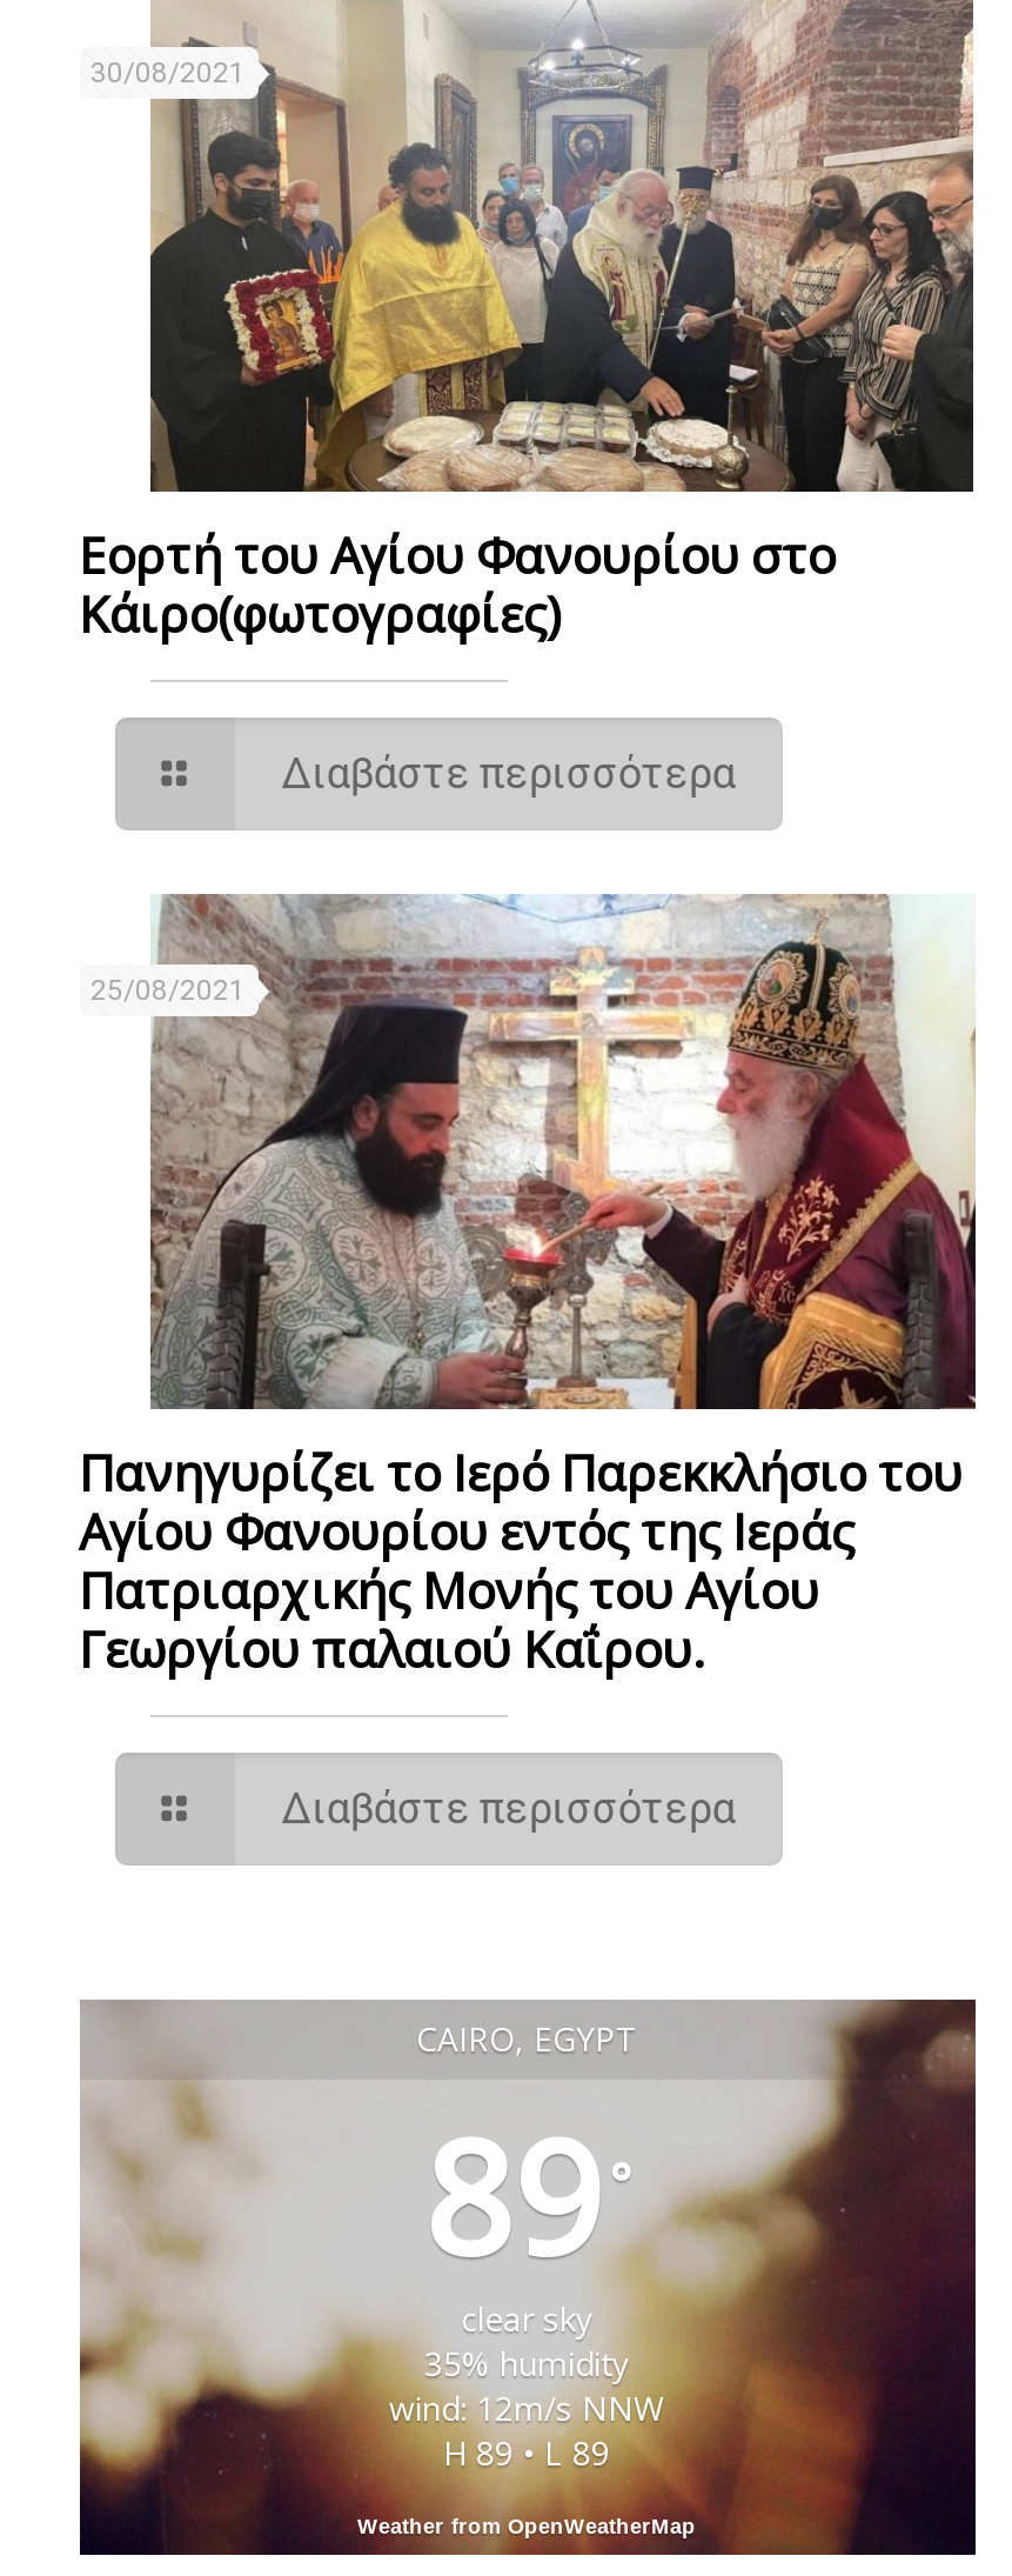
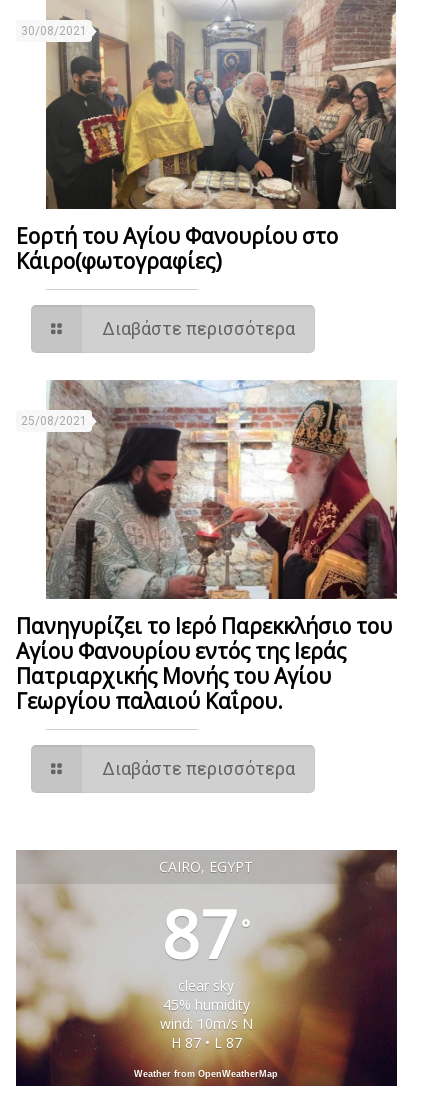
[423,2089,630,2301] 89 ° -> [162,888,250,978] 87 °
[424,2341,629,2385] 35% humidity -> [162,995,249,1014] 45% humidity
[389,2385,664,2430] wind: 12m/s NNW -> [159,1014,252,1033] wind: 10m/s N
[443,2430,610,2475] H 89 • L 89 -> [170,1033,241,1052] H 87 • L 87

